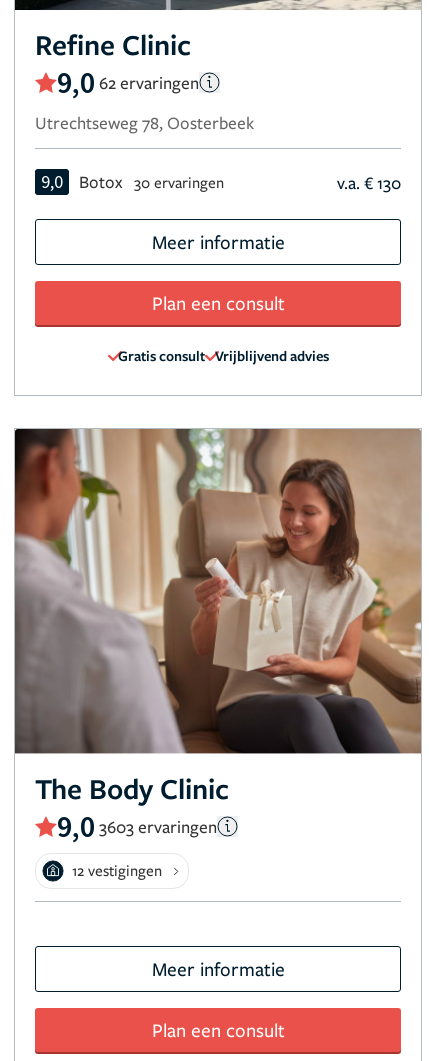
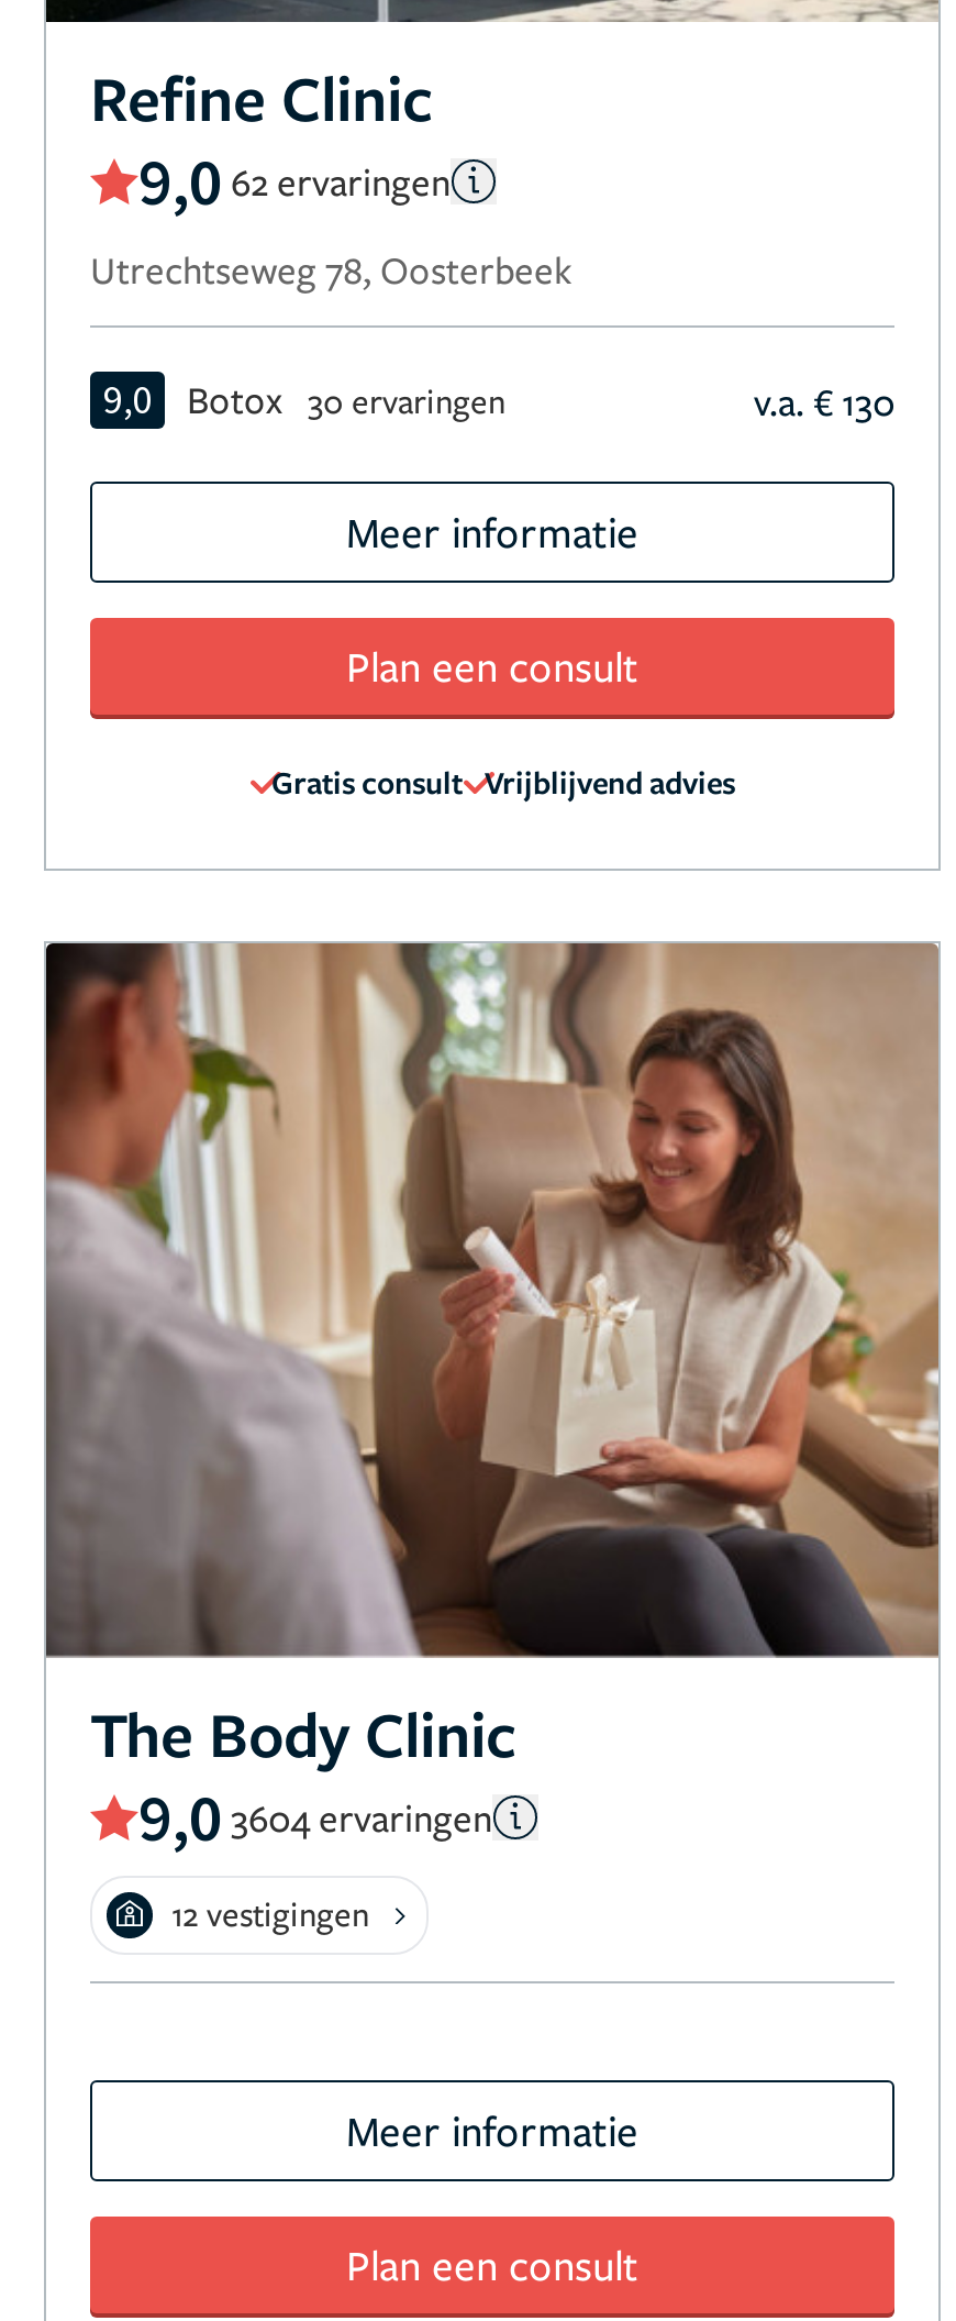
[57,807,217,845] 9,0 3603 ervaringen -> [138,1775,492,1859] 9,0 3604 ervaringen

